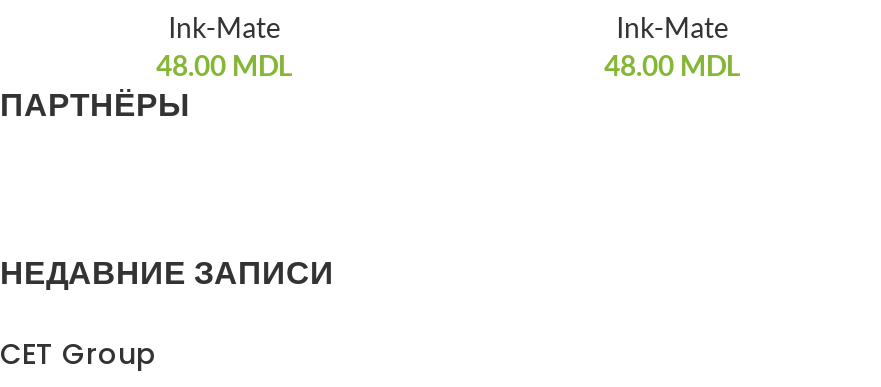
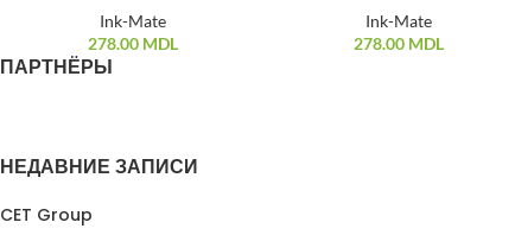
[156,48,292,82] 48.00 MDL -> [88,33,178,53] 278.00 MDL
[604,48,740,82] 48.00 MDL -> [354,33,444,53] 278.00 MDL

